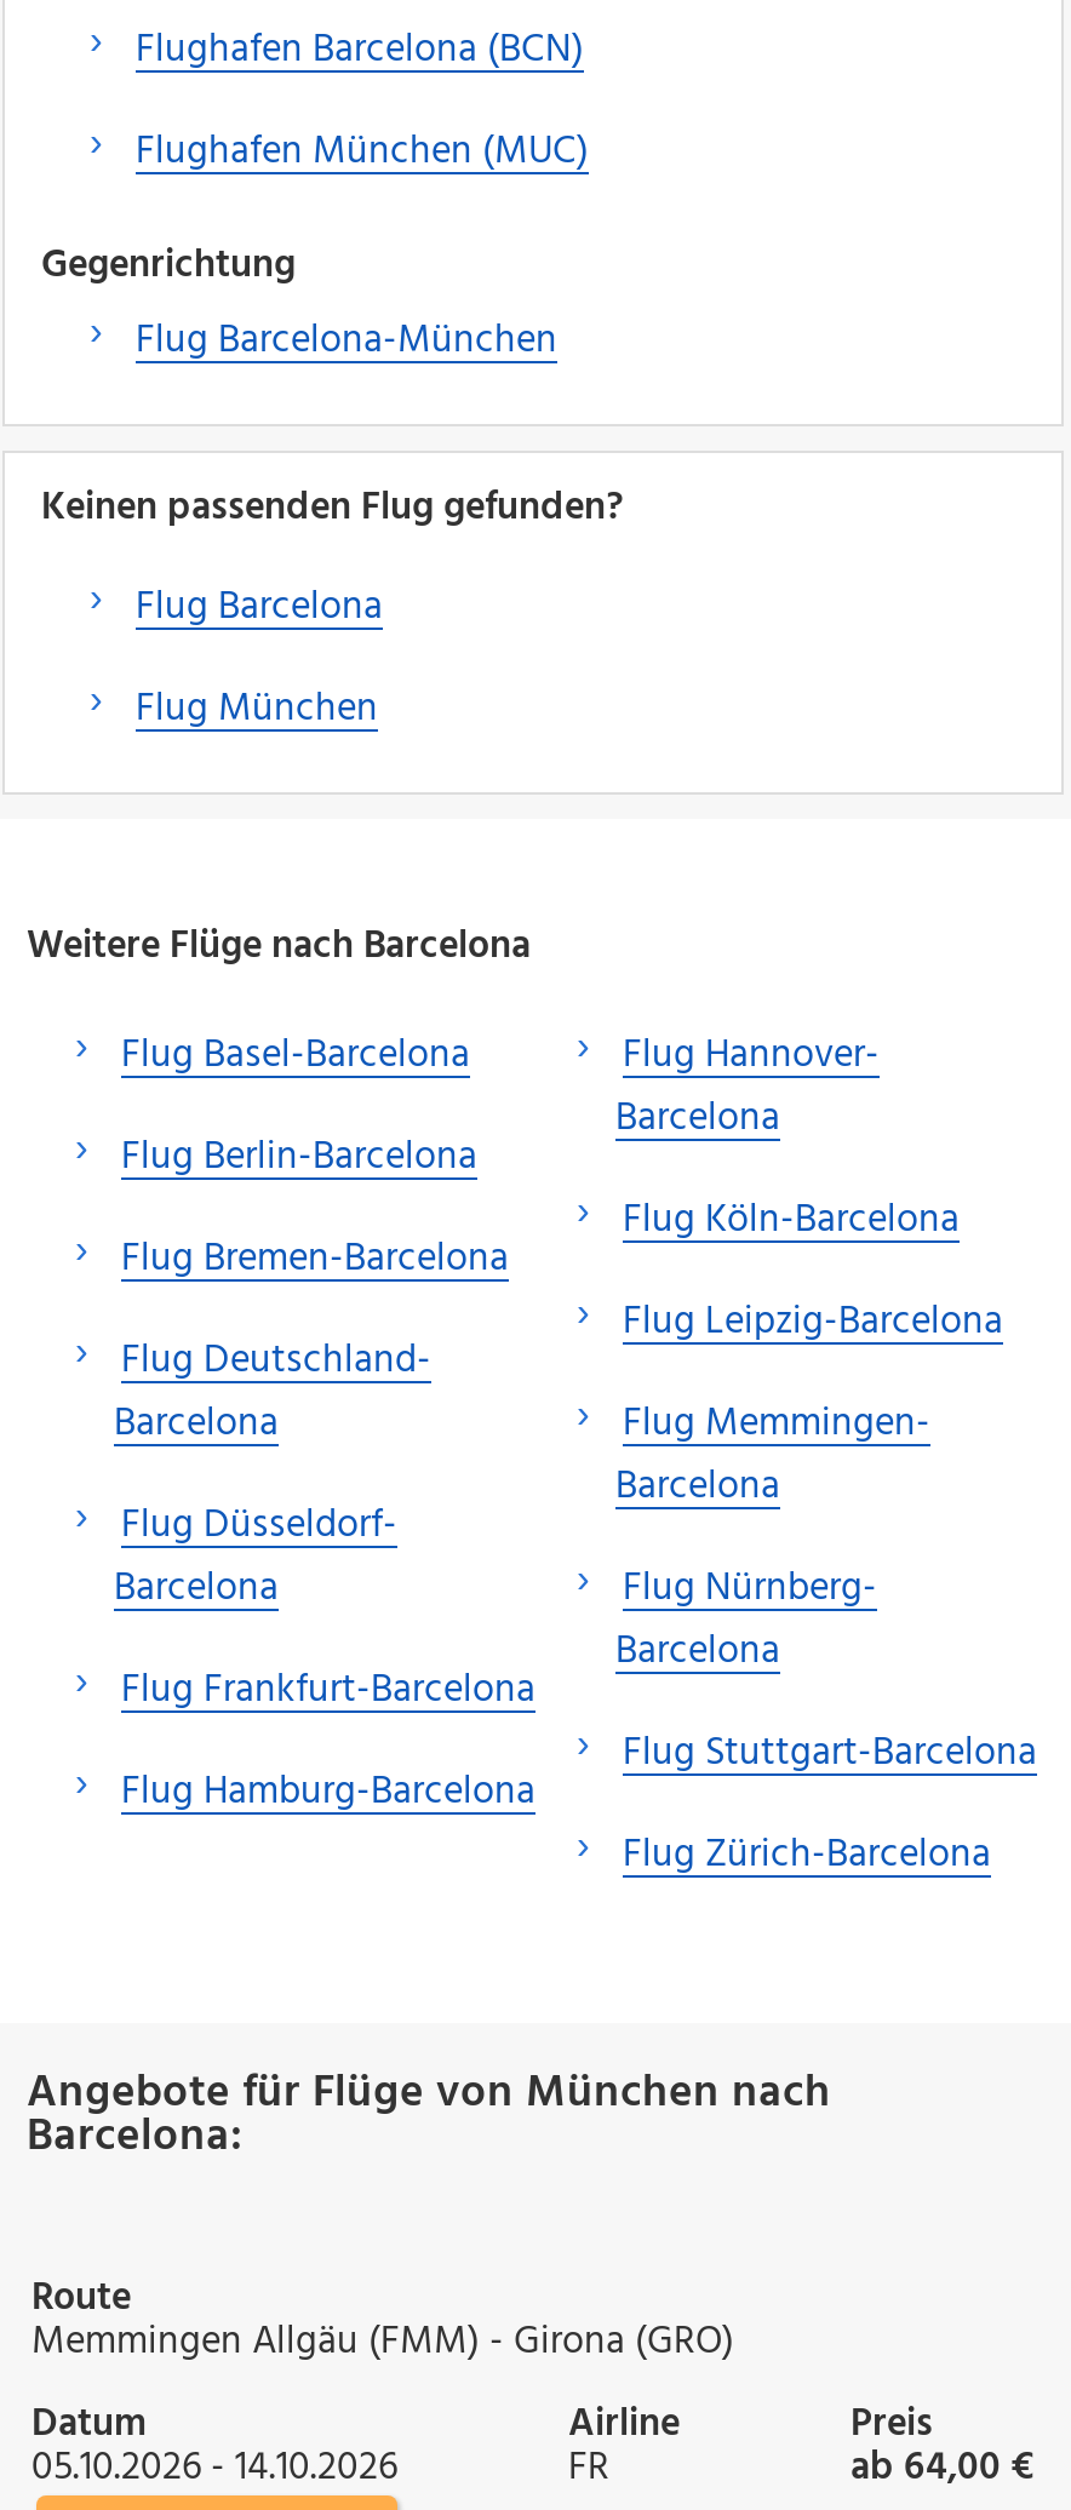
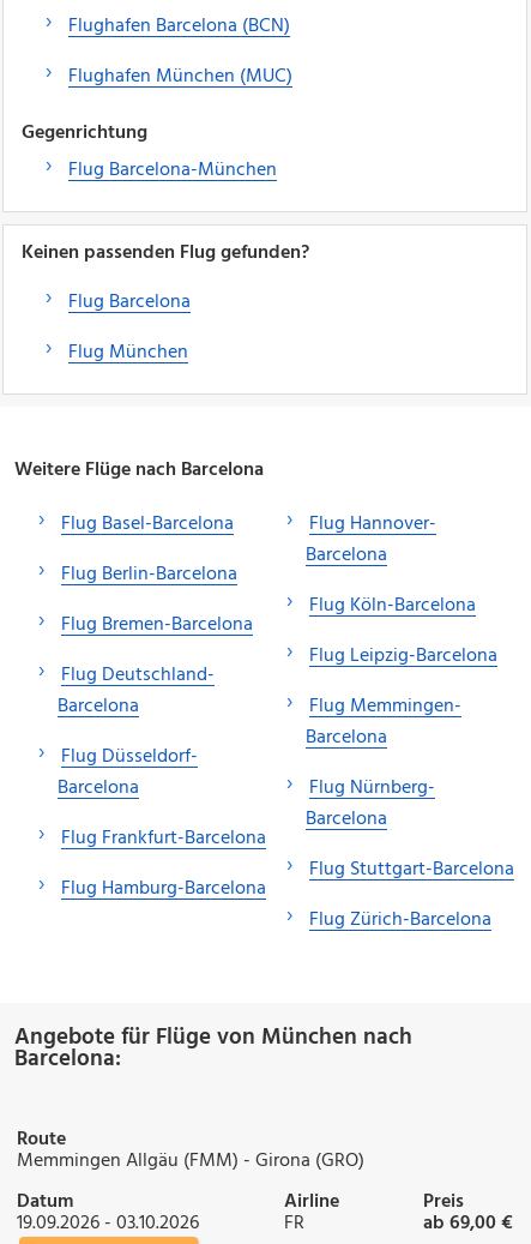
[31,2437,397,2500] 05.10.2026 - 14.10.2026 -> [17,1208,199,1239] 19.09.2026 - 03.10.2026
[850,2437,1035,2500] ab 64,00 € -> [423,1208,513,1239] ab 69,00 €

